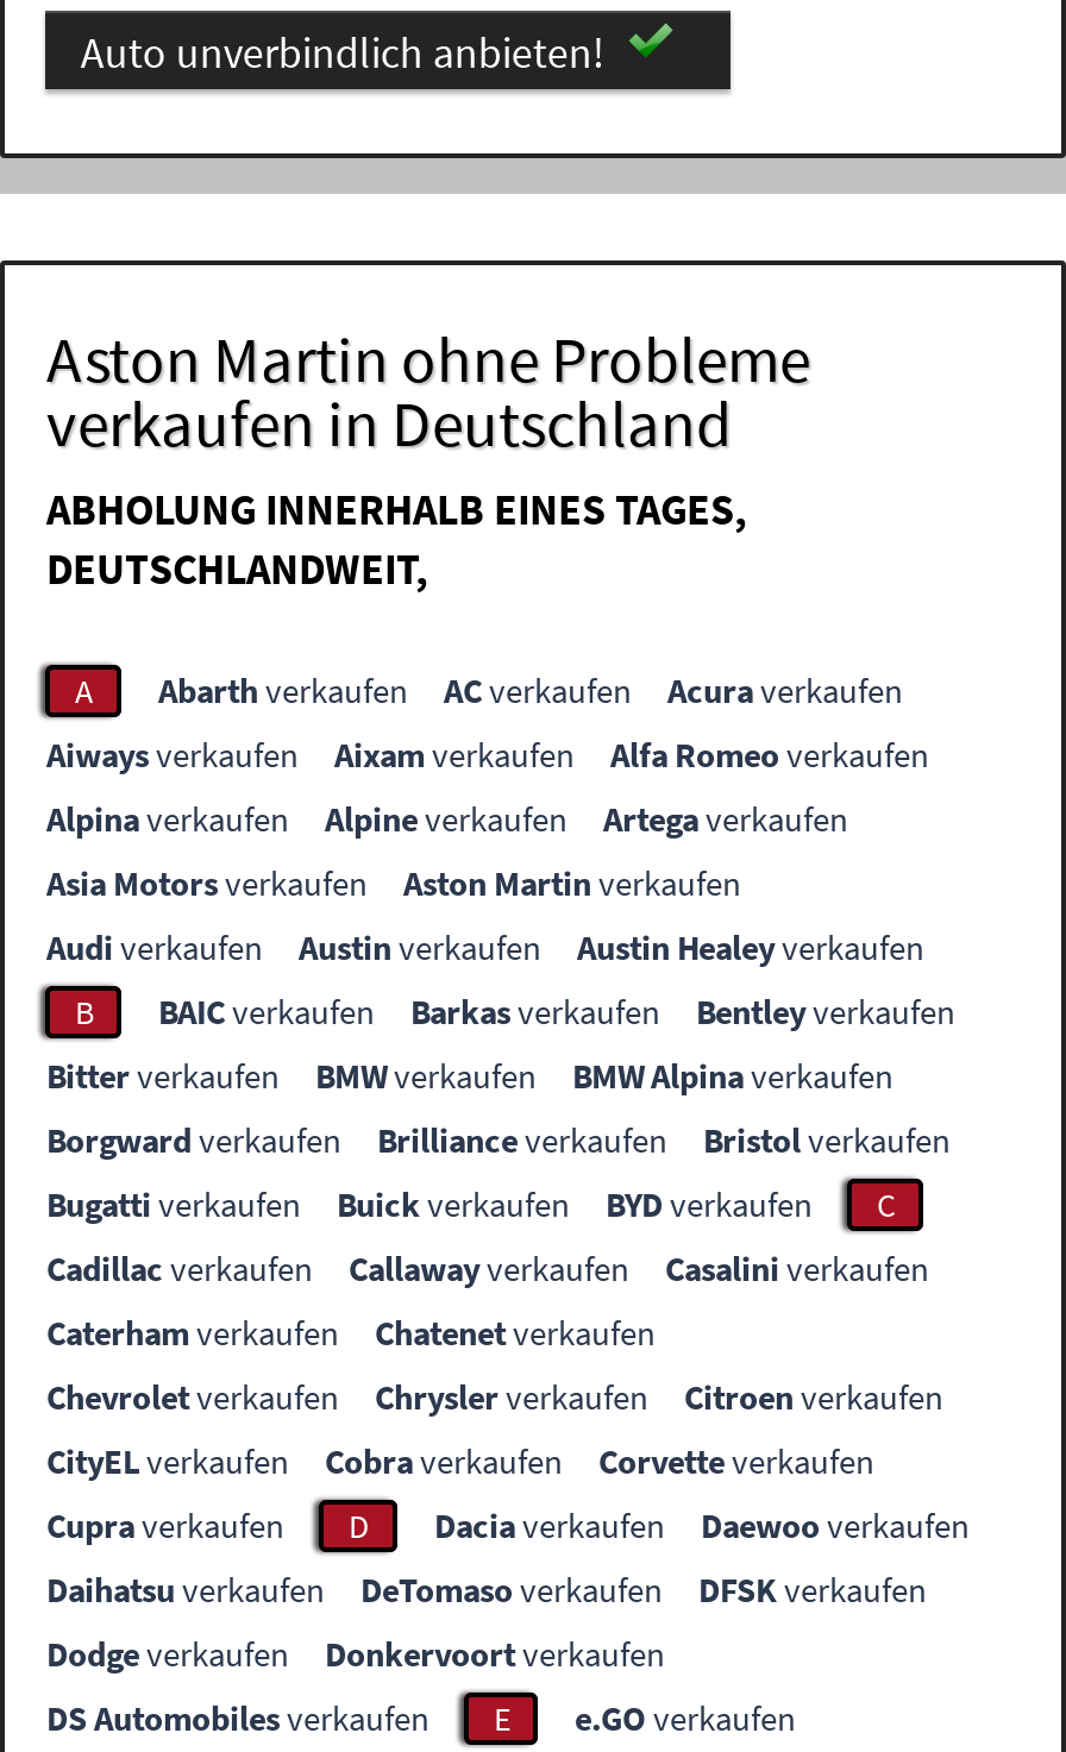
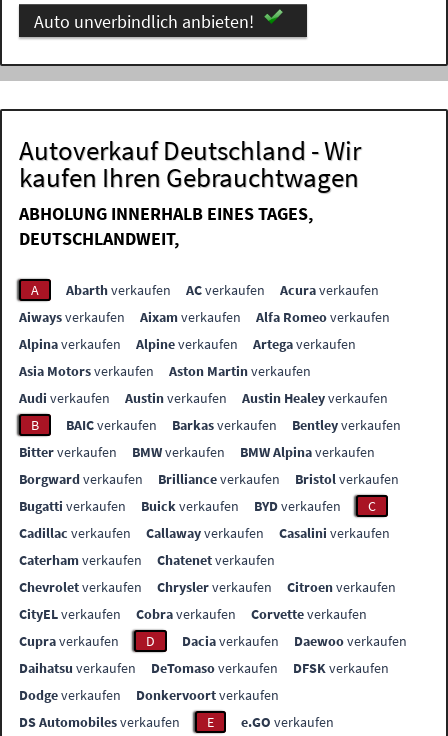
[46,317,810,462] Aston Martin ohne Probleme | verkaufen in Deutschland -> [19,133,361,194] Autoverkauf Deutschland - Wir | kaufen Ihren Gebrauchtwagen

